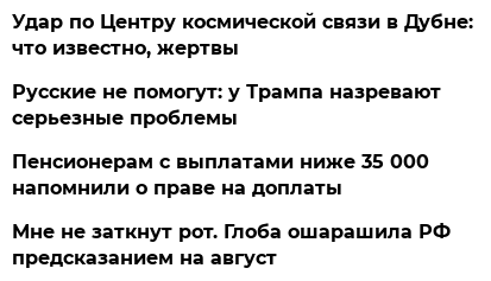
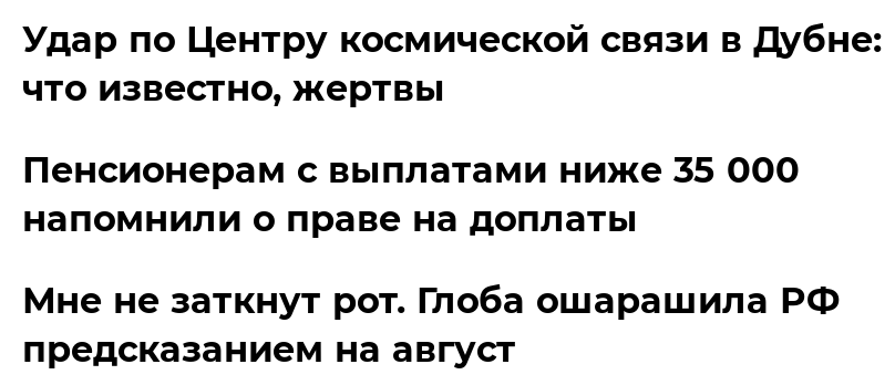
[12,81,442,129] Русские не помогут: у Трампа назревают | серьезные проблемы -> none

